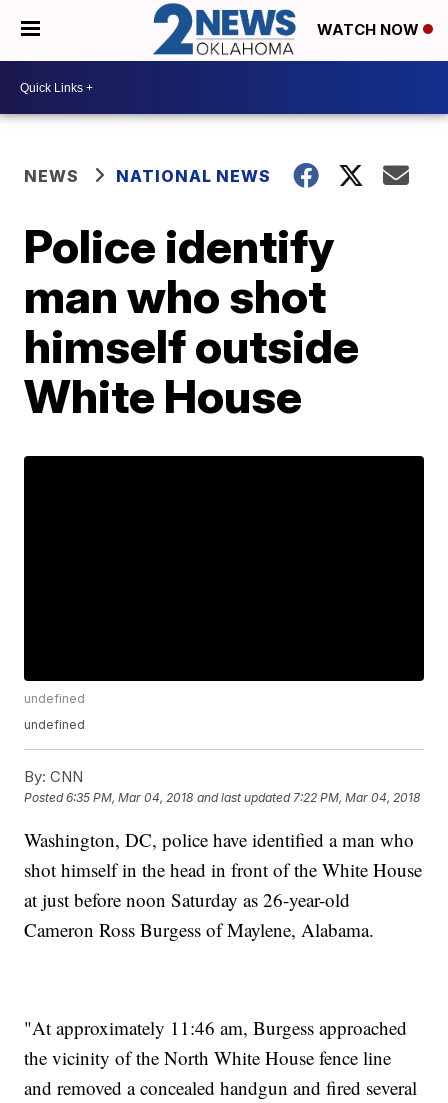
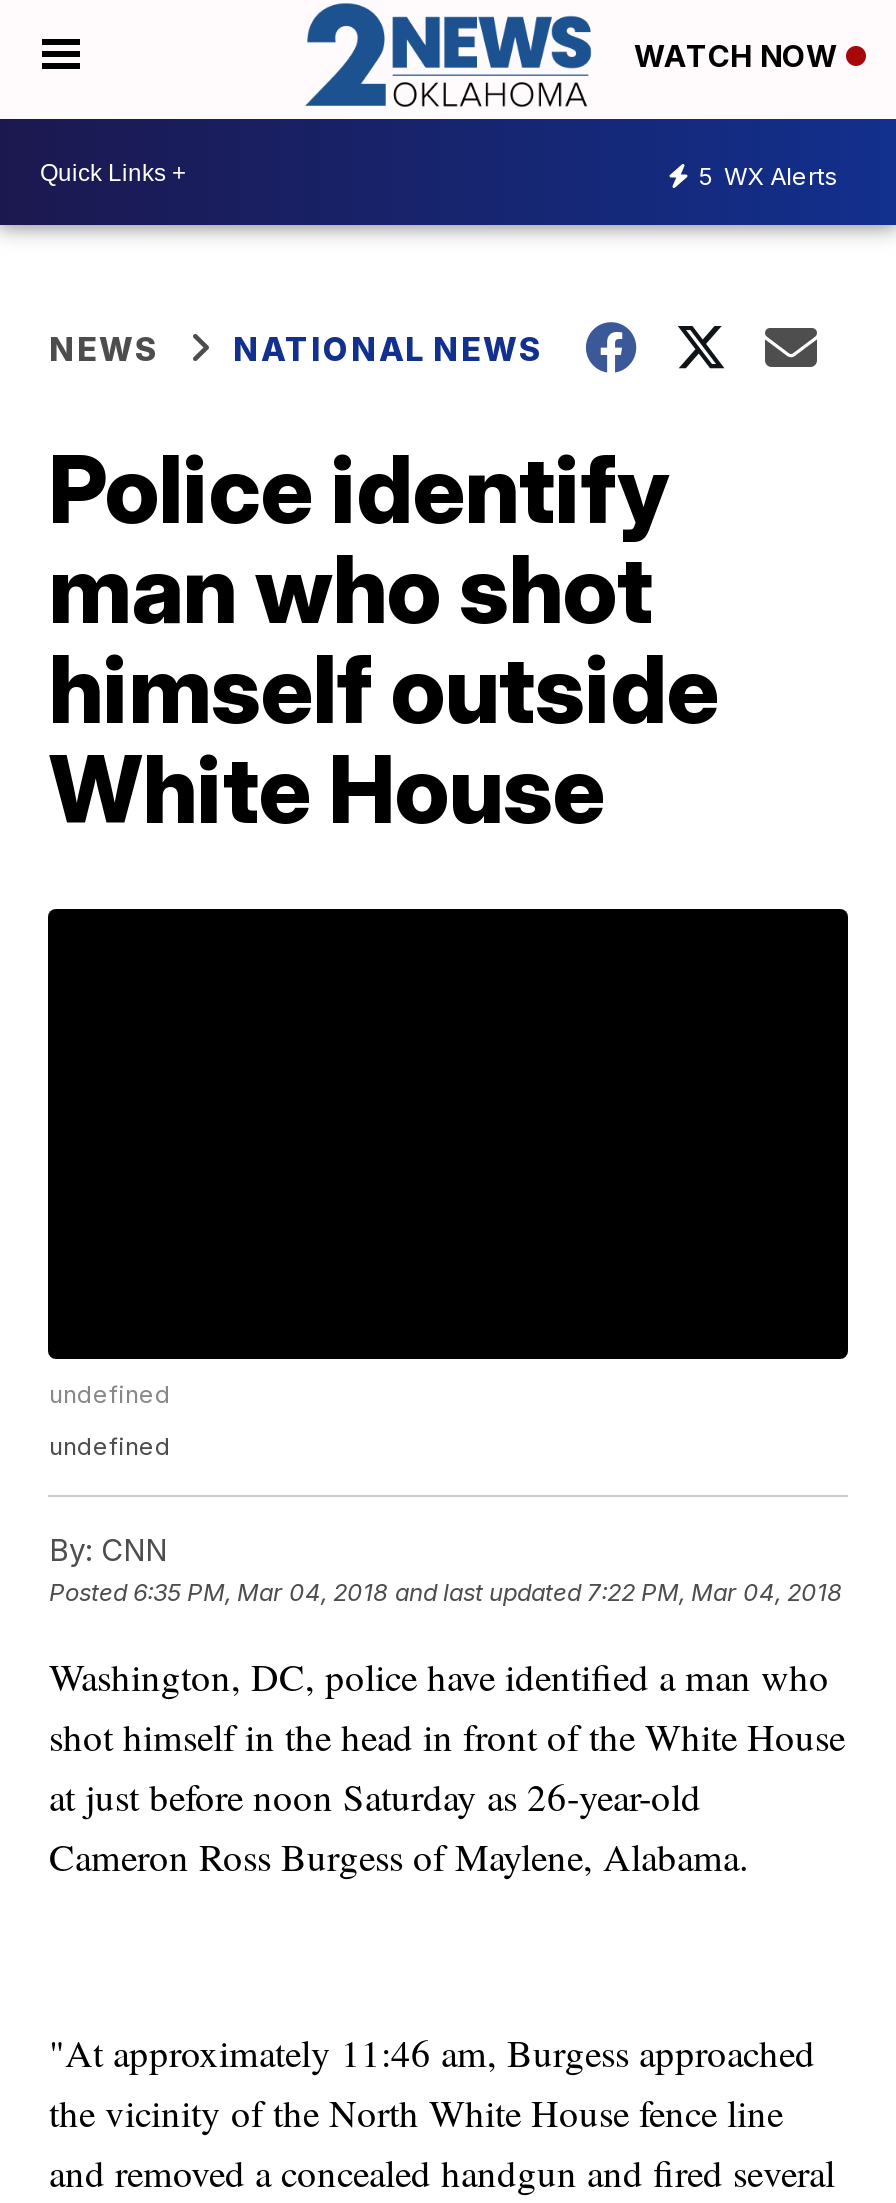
none -> [698,160,838,190] 5 WX Alerts

